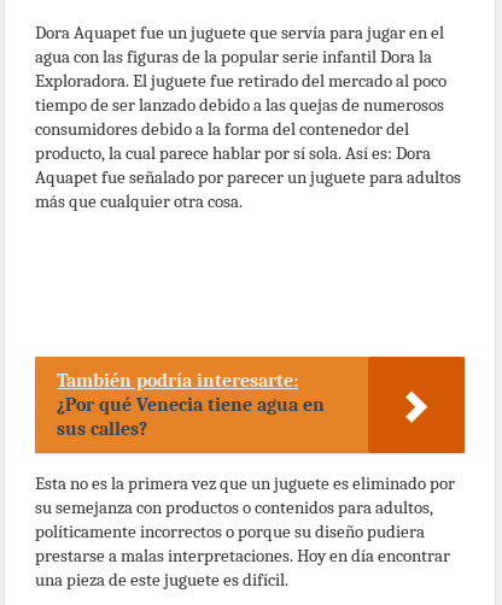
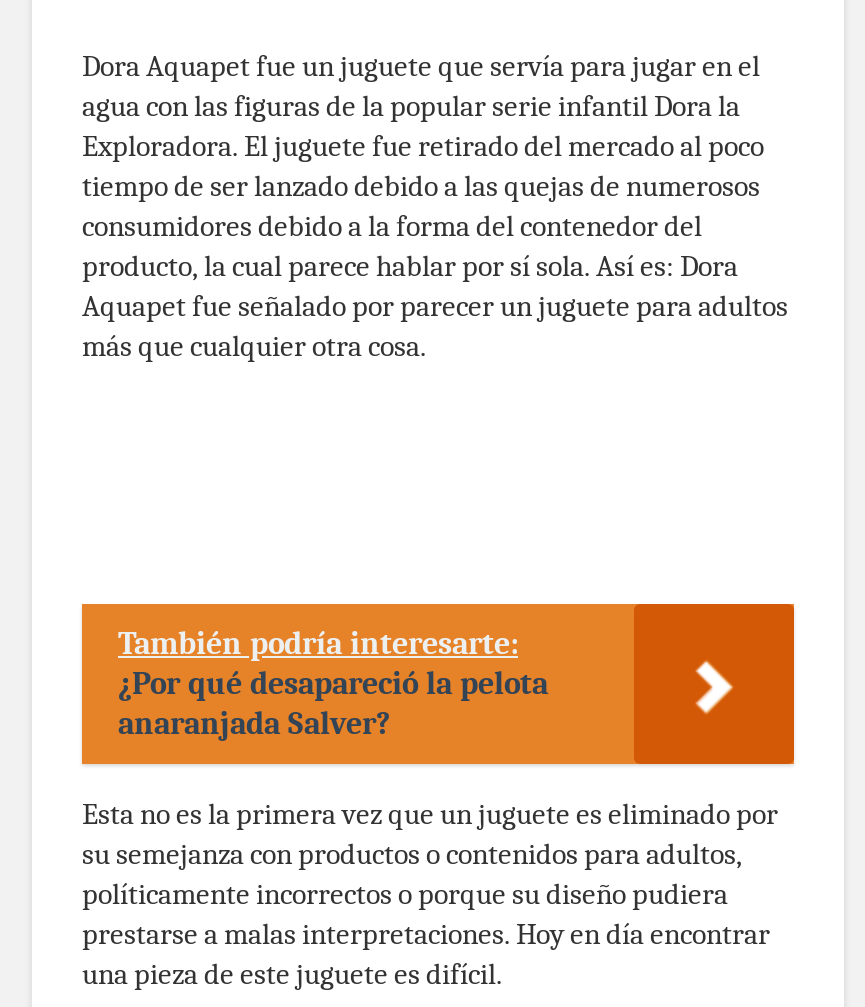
[57,394,325,440] ¿Por qué Venecia tiene agua en | sus calles? -> [118,666,548,742] ¿Por qué desapareció la pelota | anaranjada Salver?

